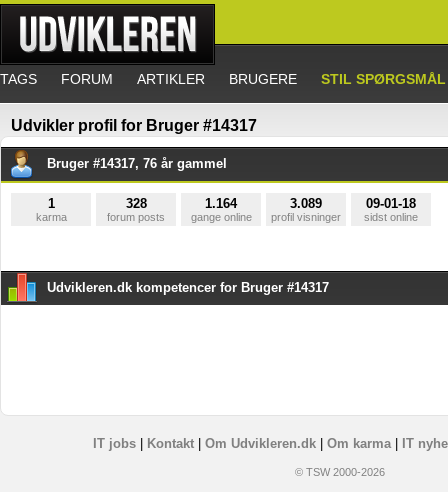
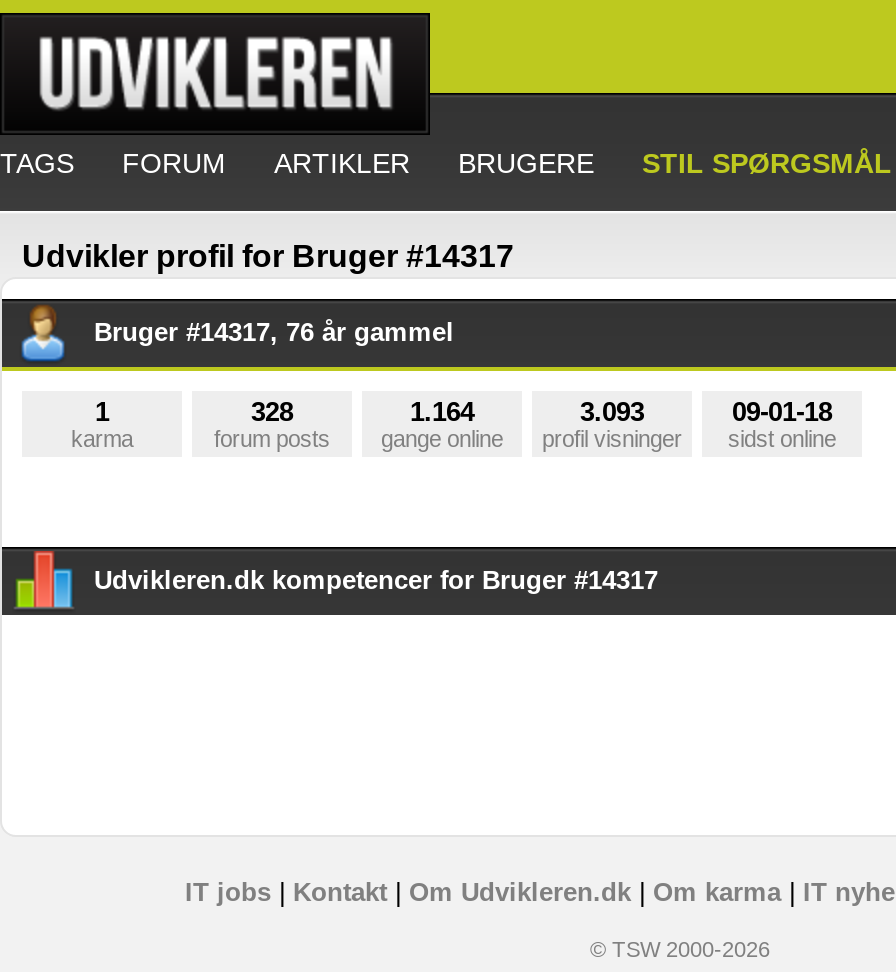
[290,196,322,211] 3.089 -> [580,397,644,427] 3.093

